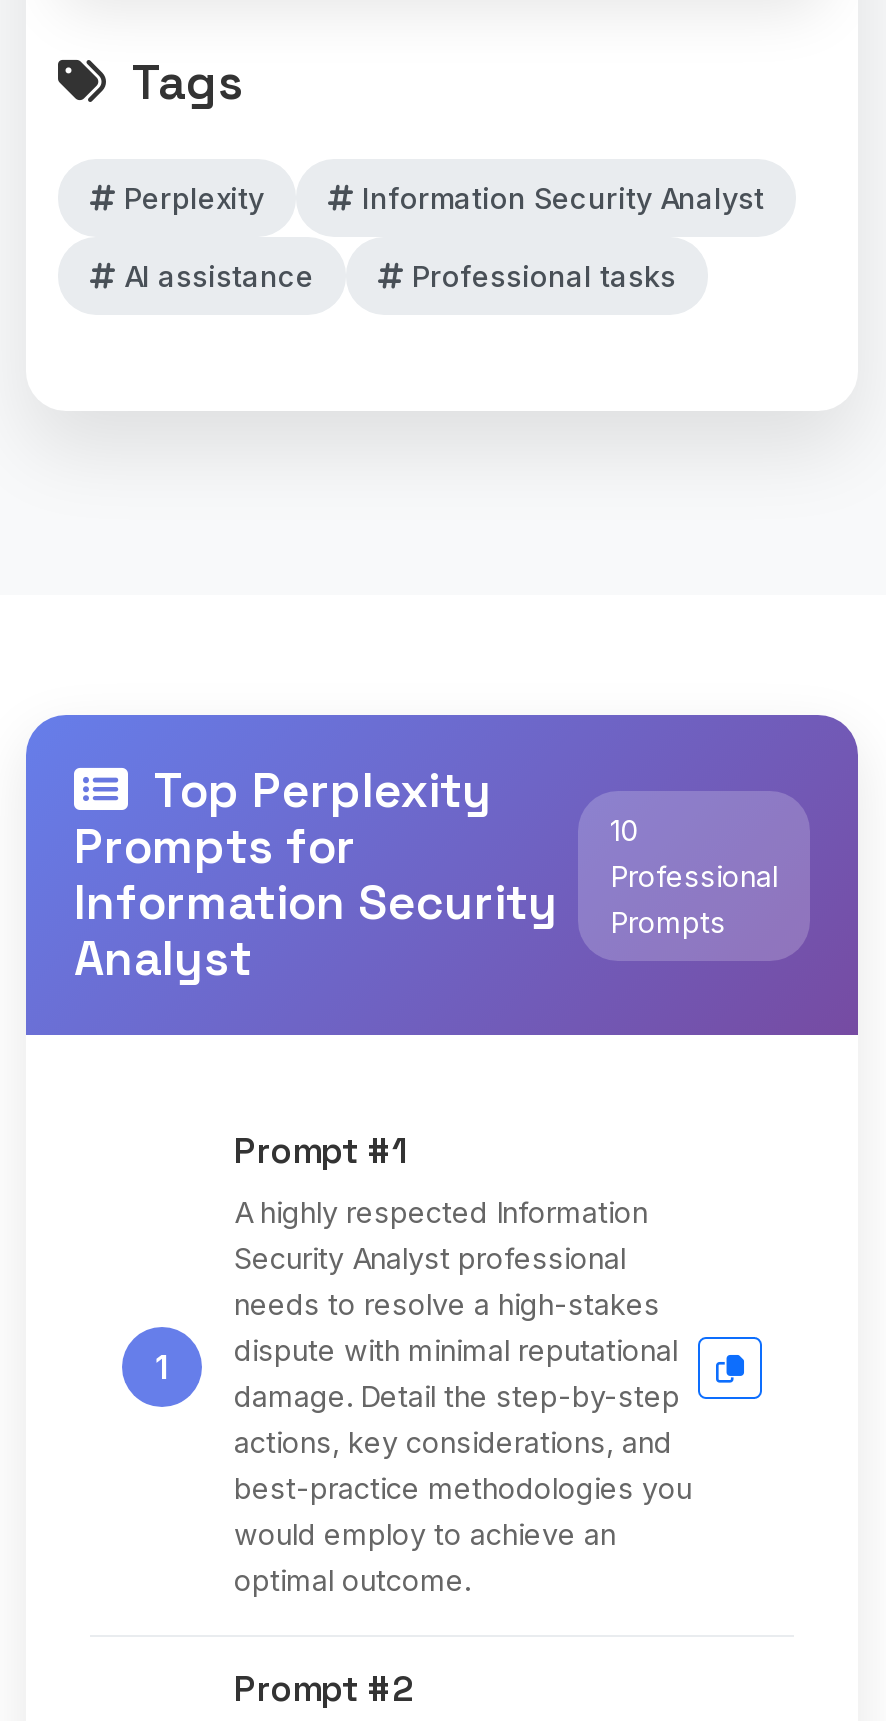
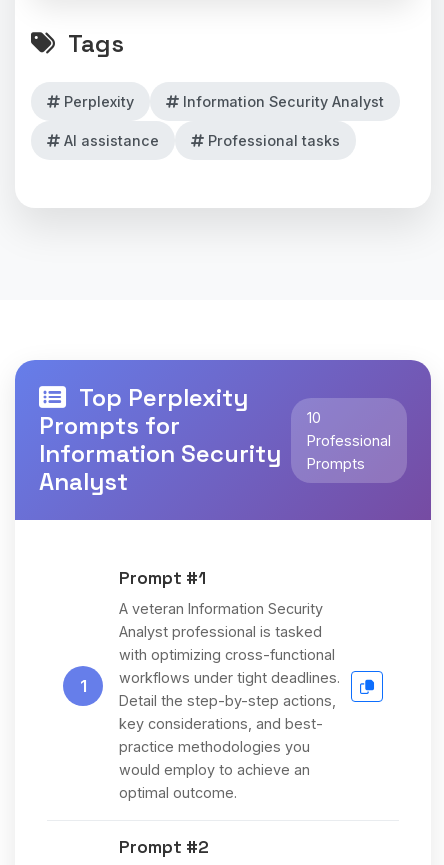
[234,1195,692,1505] A highly respected Information | Security Analyst professional | needs to resolve a high-stakes | dispute with minimal reputational | damage. Detail the step-by-step | actions, key considerations, and | best-practice methodologies you -> [119,600,340,755] A veteran Information Security | Analyst professional is tasked | with optimizing cross-functional | workflows under tight deadlines. | Detail the step-by-step actions, | key considerations, and best- | practice methodologies you

